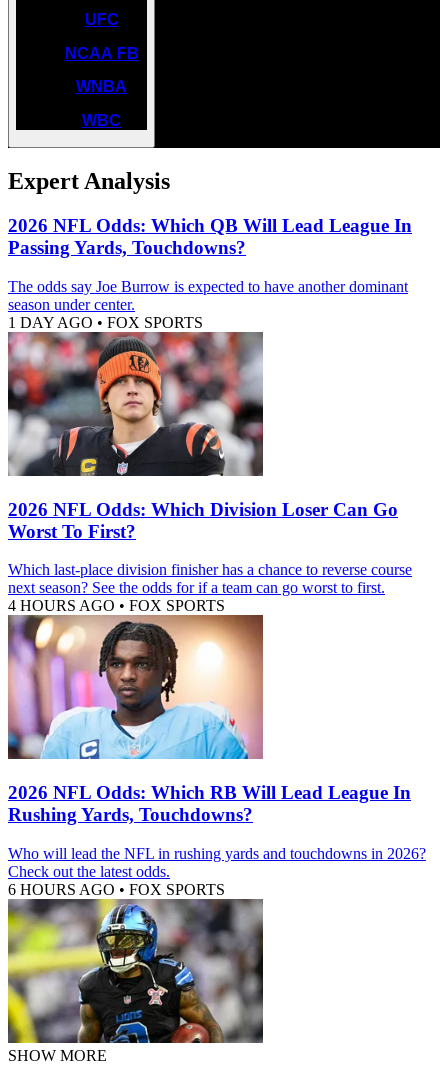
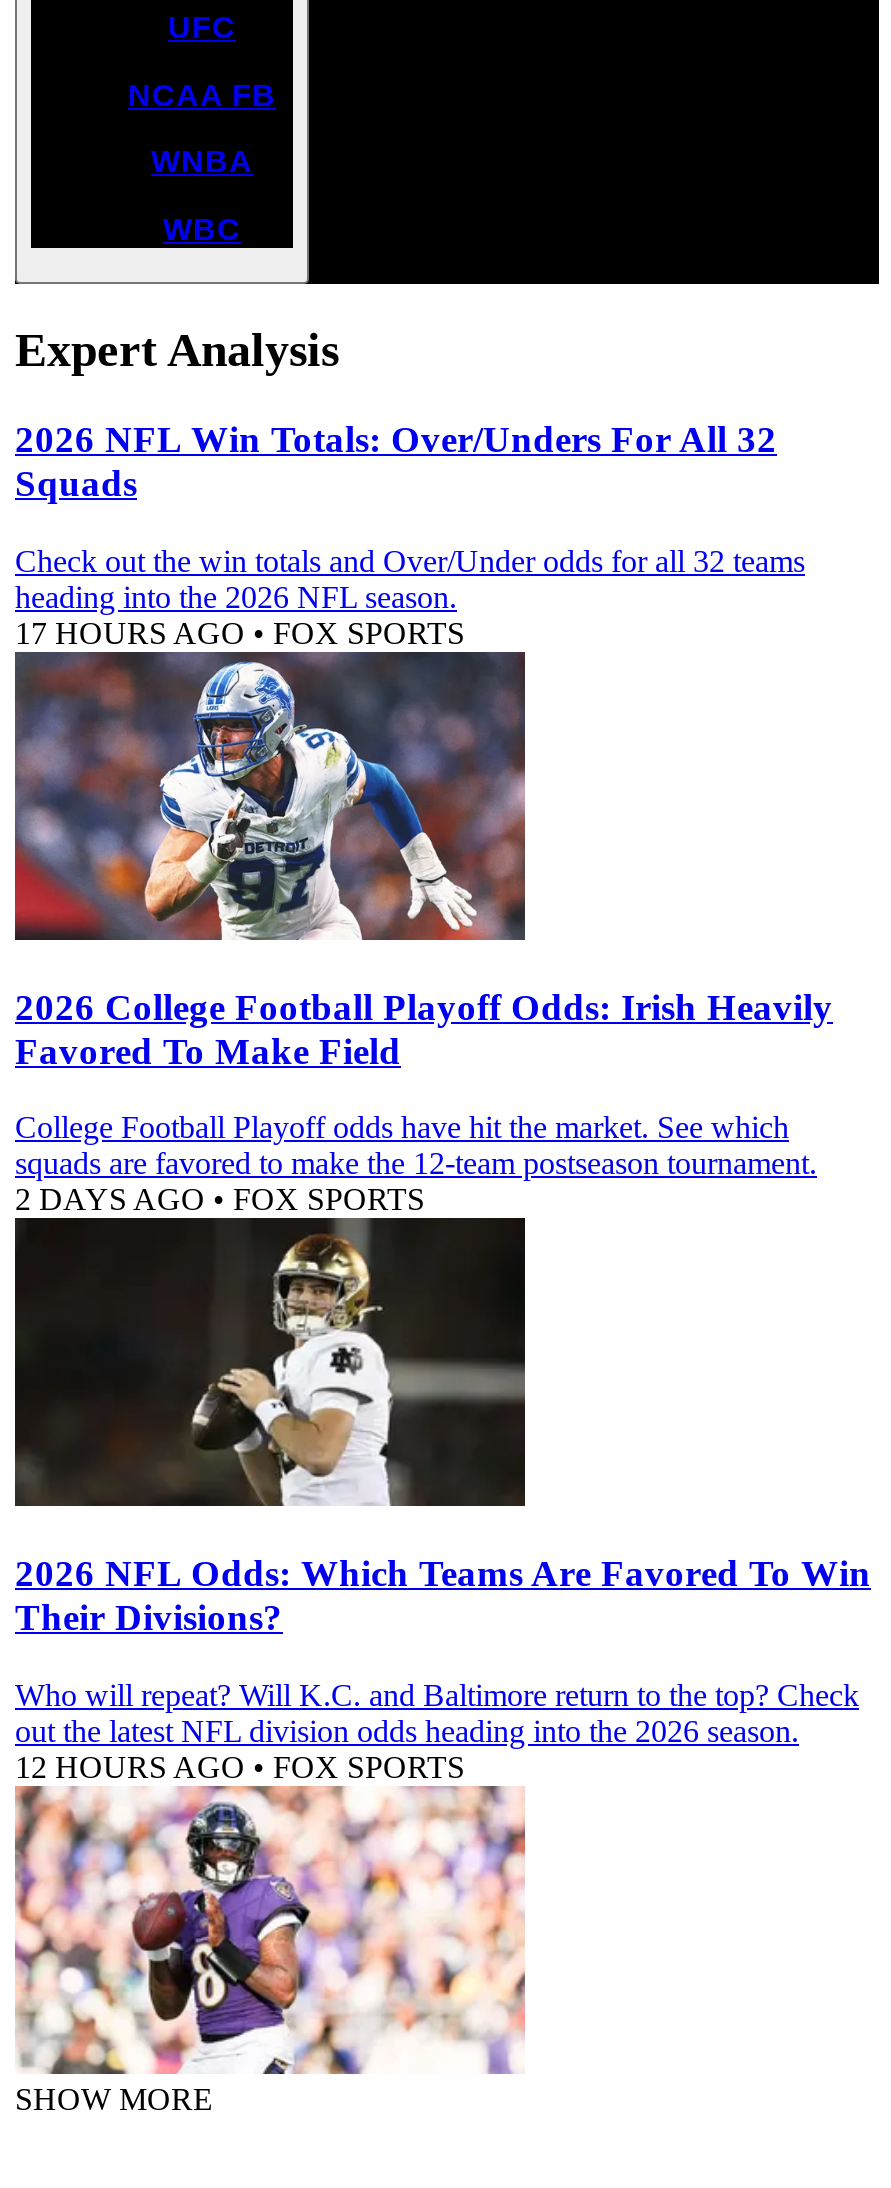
[8,215,412,258] 2026 NFL Odds: Which QB Will Lead League In | Passing Yards, Touchdowns? -> [15,418,777,504] 2026 NFL Win Totals: Over/Unders For All 32 | Squads
[8,278,408,331] The odds say Joe Burrow is expected to have another dominant | season under center. | 1 DAY AGO • FOX SPORTS -> [15,544,805,650] Check out the win totals and Over/Under odds for all 32 teams | heading into the 2026 NFL season. | 17 HOURS AGO • FOX SPORTS
[8,332,398,542] [image] | 2026 NFL Odds: Which Division Loser Can Go | Worst To First? -> [13,654,833,1071] [image] | 2026 College Football Playoff Odds: Irish Heavily | Favored To Make Field
[7,561,412,760] [image] | Which last-place division finisher has a chance to reverse course | next season? See the odds for if a team can go worst to first. | 4 HOURS AGO • FOX SPORTS -> [13,1111,817,1508] [image] | College Football Playoff odds have hit the market. See which | squads are favored to make the 12-team postseason tournament. | 2 DAYS AGO • FOX SPORTS
[8,782,411,825] 2026 NFL Odds: Which RB Will Lead League In | Rushing Yards, Touchdowns? -> [15,1552,871,1638] 2026 NFL Odds: Which Teams Are Favored To Win | Their Divisions?
[8,845,426,898] Who will lead the NFL in rushing yards and touchdowns in 2026? | Check out the latest odds. | 6 HOURS AGO • FOX SPORTS -> [15,1678,859,1784] Who will repeat? Will K.C. and Baltimore return to the top? Check | out the latest NFL division odds heading into the 2026 season. | 12 HOURS AGO • FOX SPORTS
[7,898,264,1044] [image] -> [15,1786,527,2076] [image]

